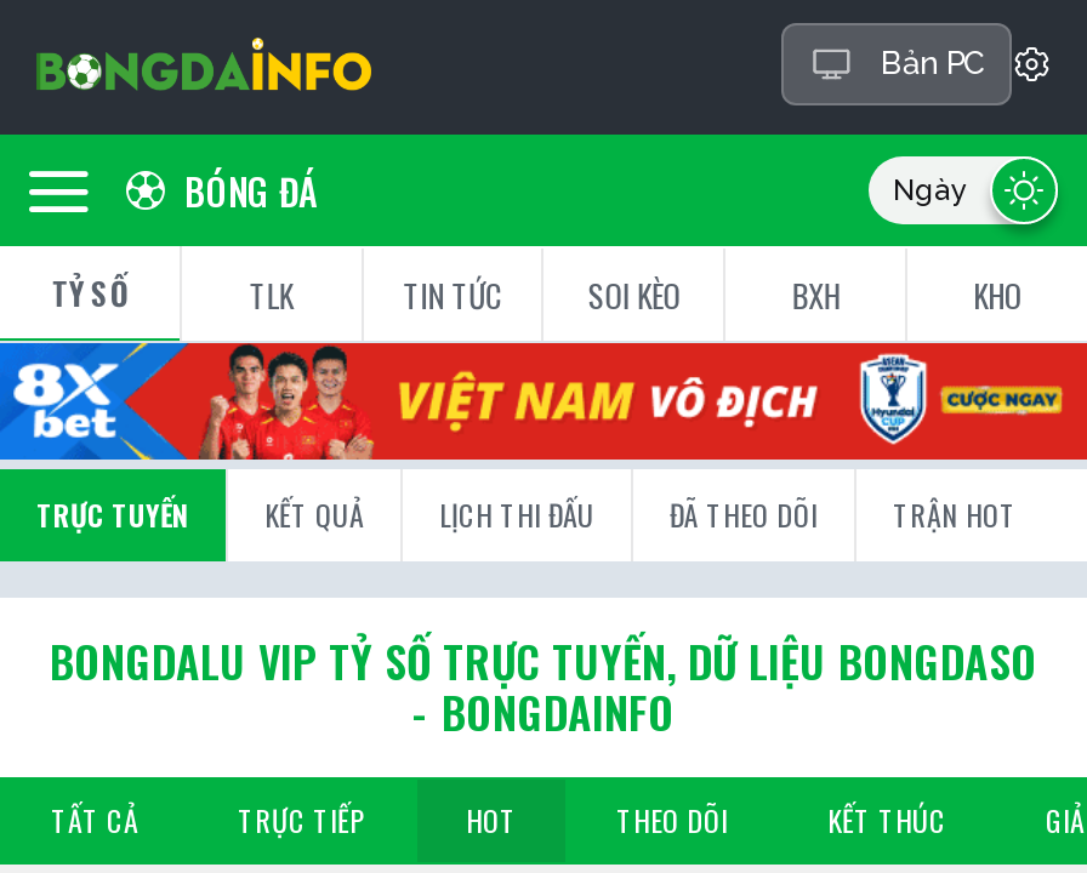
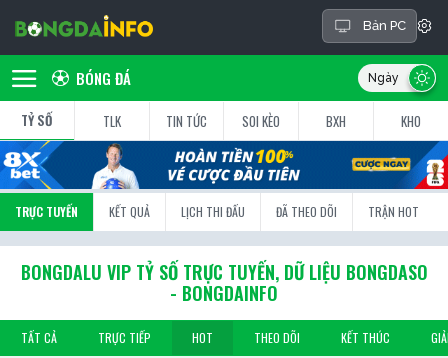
[10,341,1080,462] [image] -> [3,140,445,190] [image]

